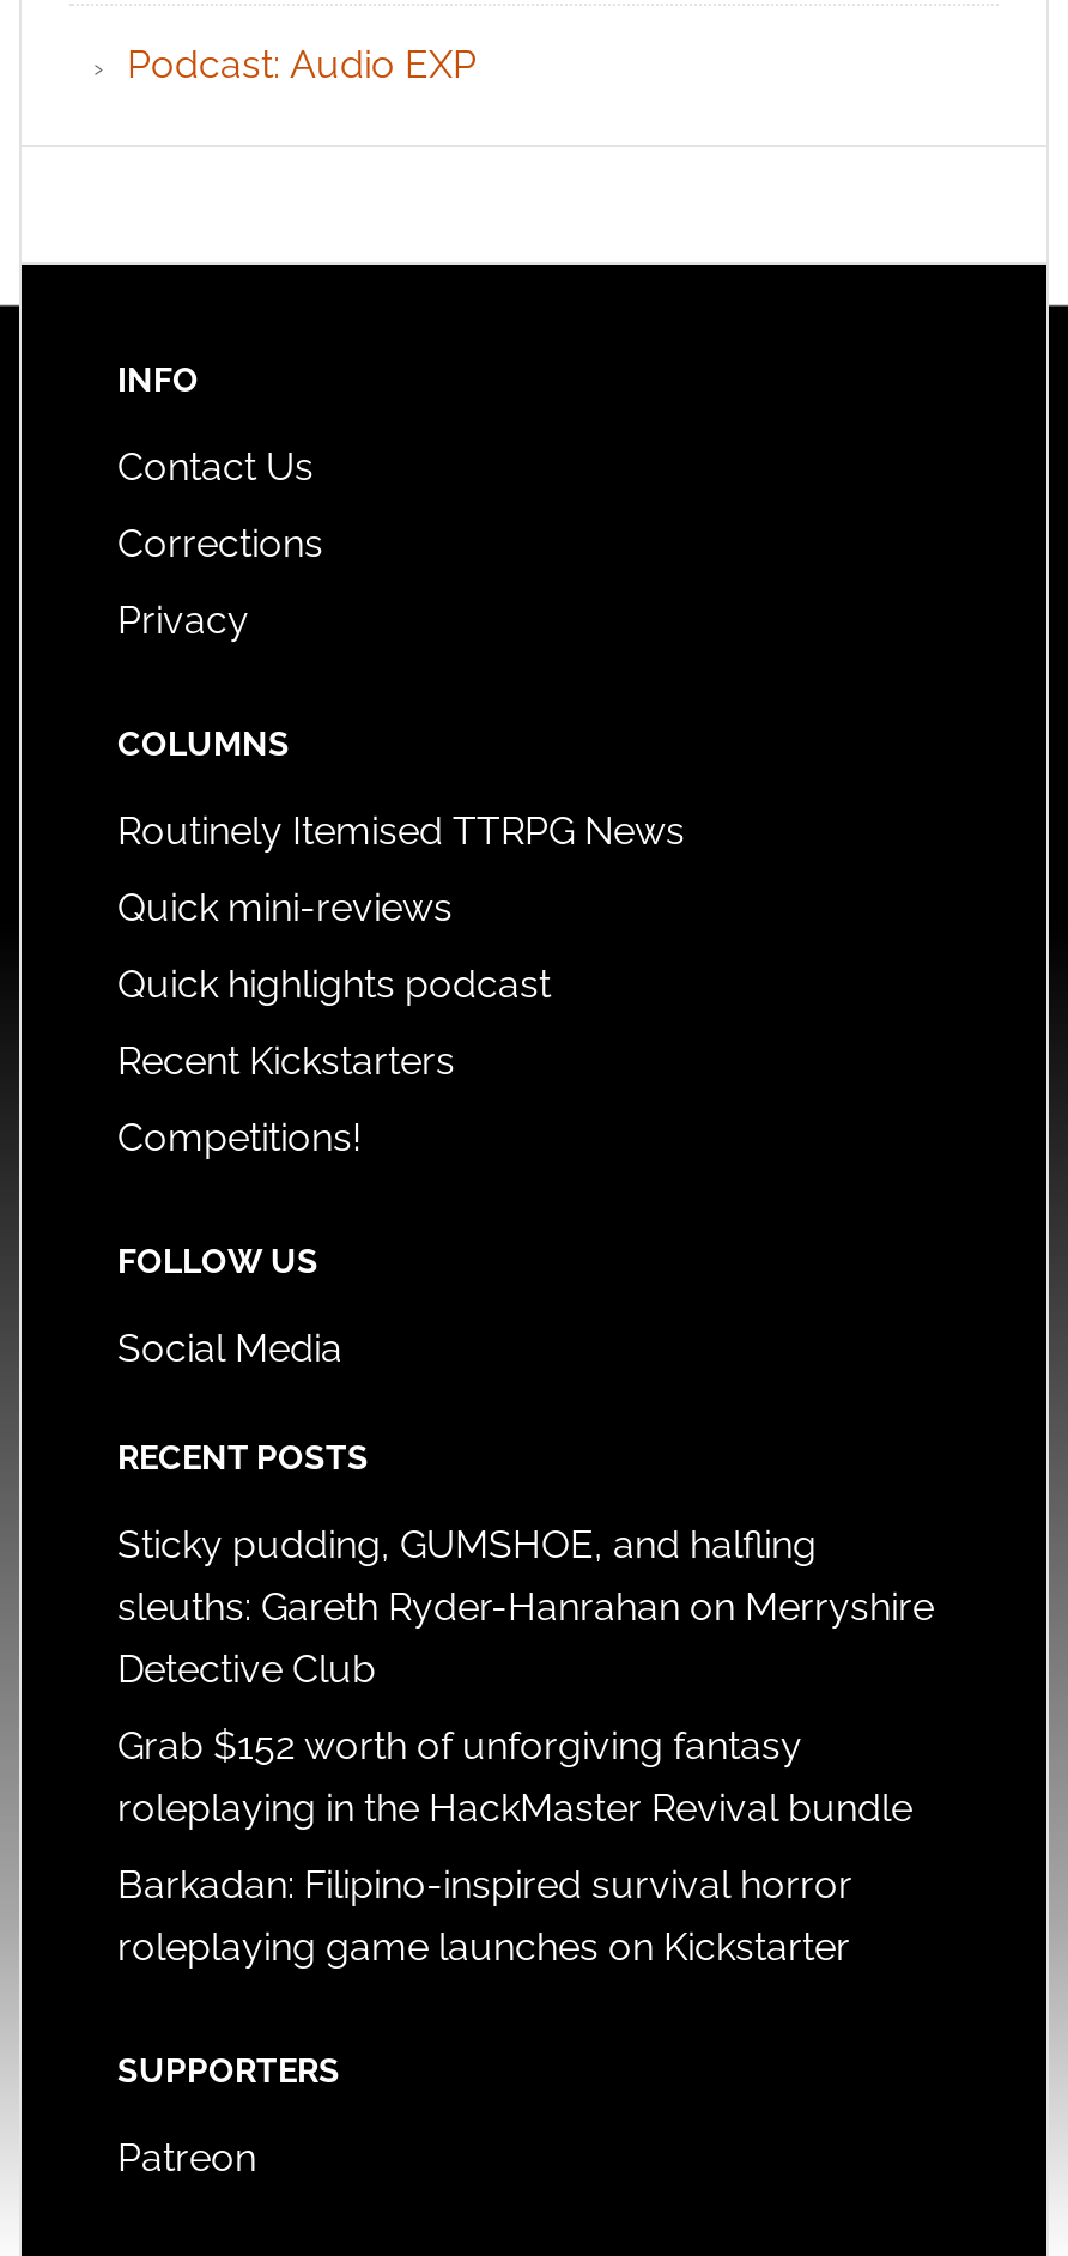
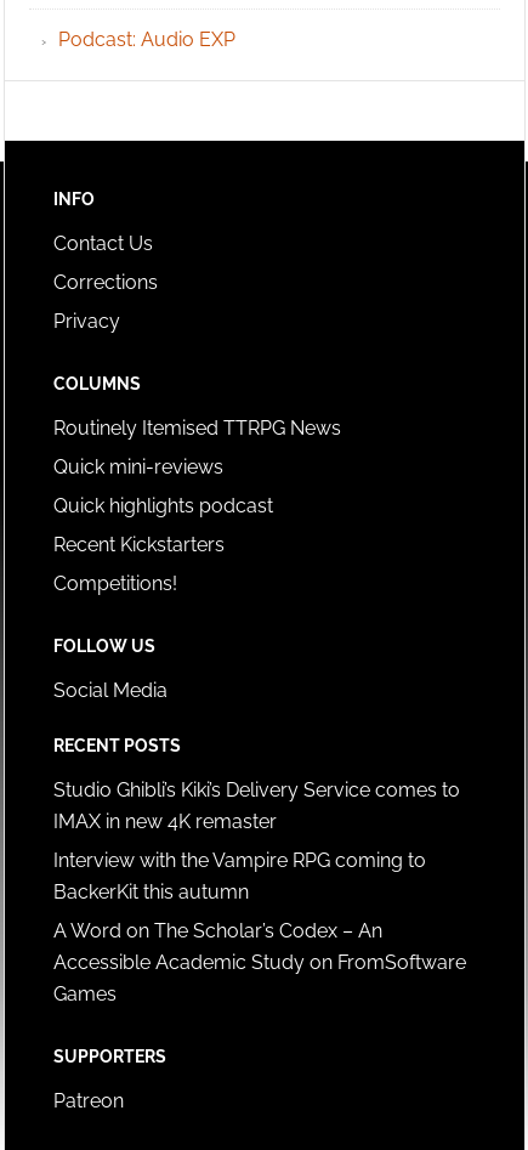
[117,1521,934,1691] Sticky pudding, GUMSHOE, and halfling | sleuths: Gareth Ryder-Hanrahan on Merryshire | Detective Club -> [53,778,460,833] Studio Ghibli’s Kiki’s Delivery Service comes to | IMAX in new 4K remaster
[117,1722,912,1830] Grab $152 worth of unforgiving fantasy | roleplaying in the HackMaster Revival bundle -> [53,848,426,903] Interview with the Vampire RPG coming to | BackerKit this autumn
[117,1861,852,1969] Barkadan: Filipino-inspired survival horror | roleplaying game launches on Kickstarter -> [53,919,466,1005] A Word on The Scholar’s Codex – An | Accessible Academic Study on FromSoftware | Games

